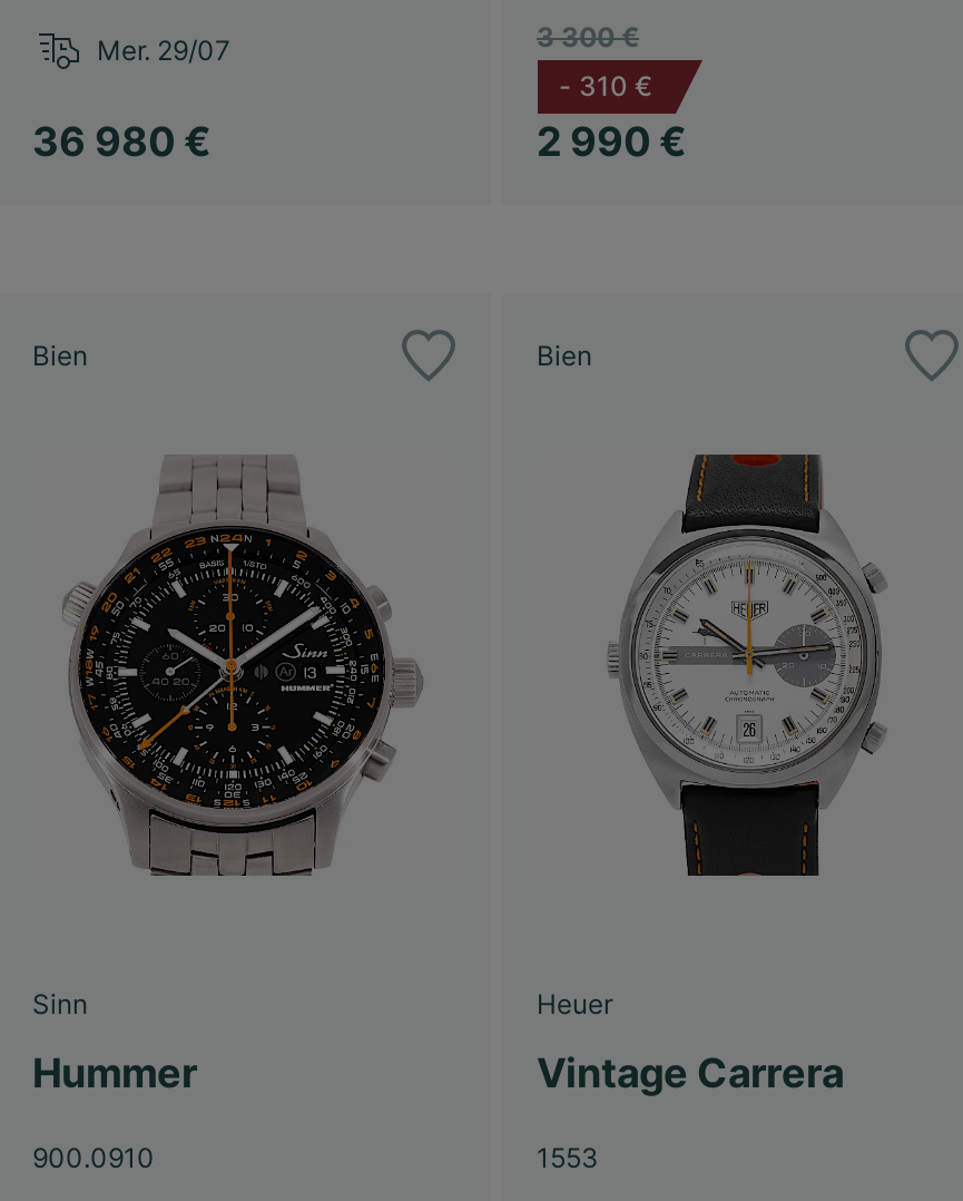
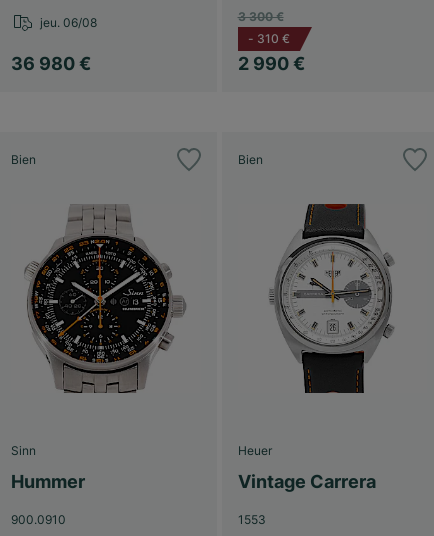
[97,32,230,66] Mer. 29/07 -> [40,14,97,29] jeu. 06/08

